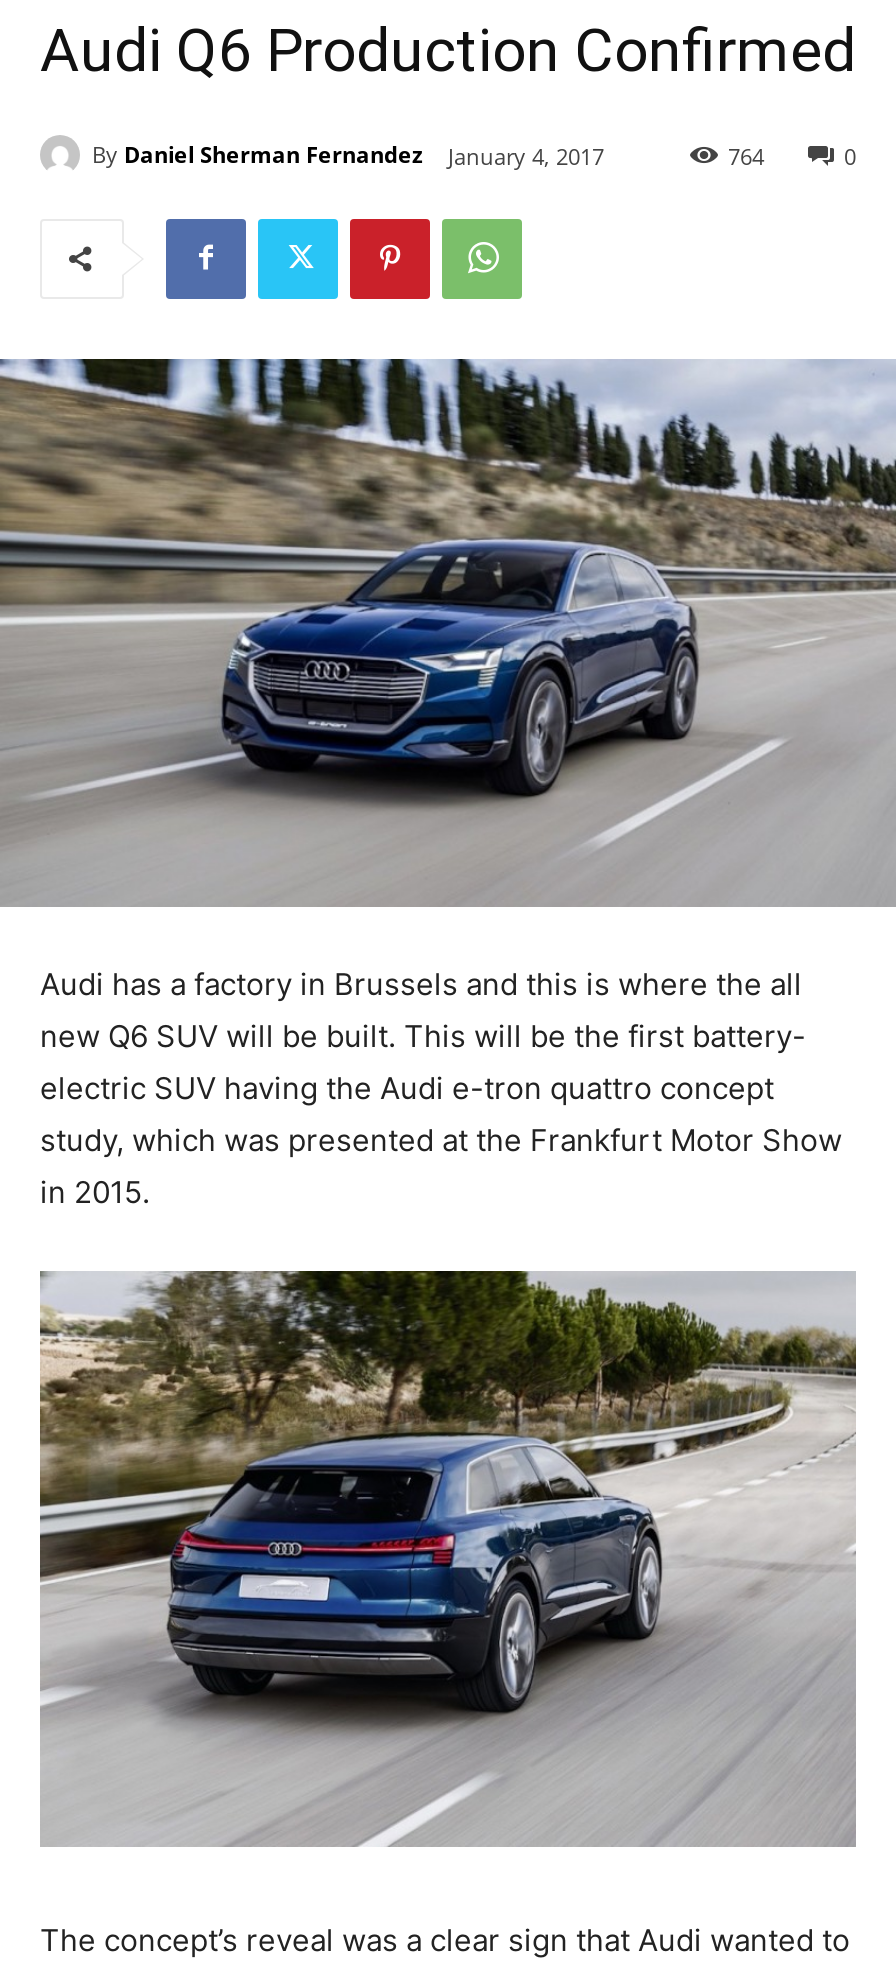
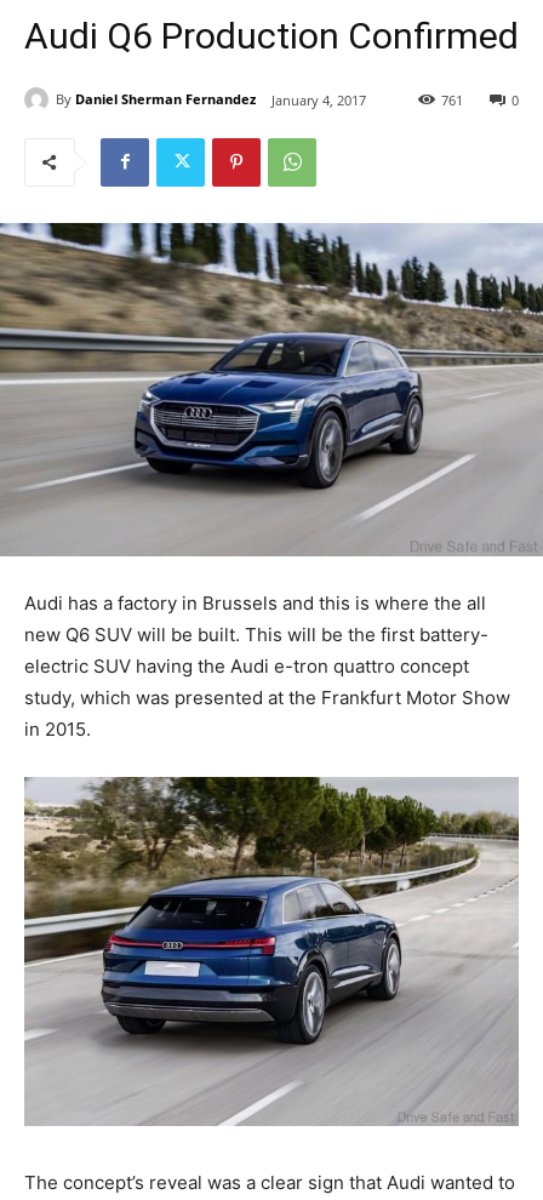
[728,141,764,171] 764 -> [441,91,463,109] 761

